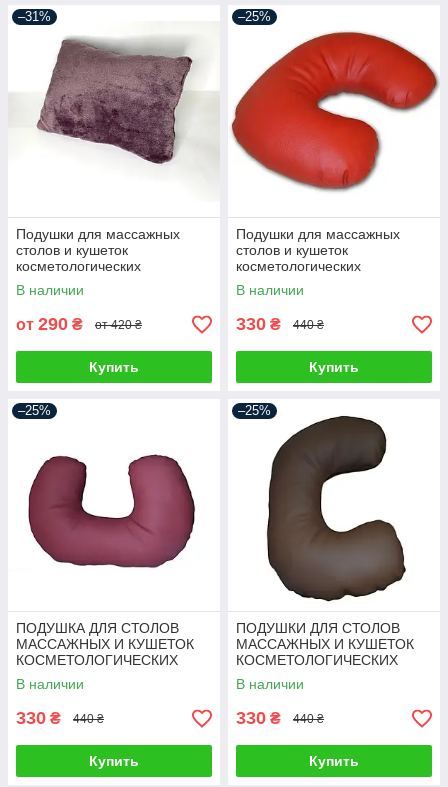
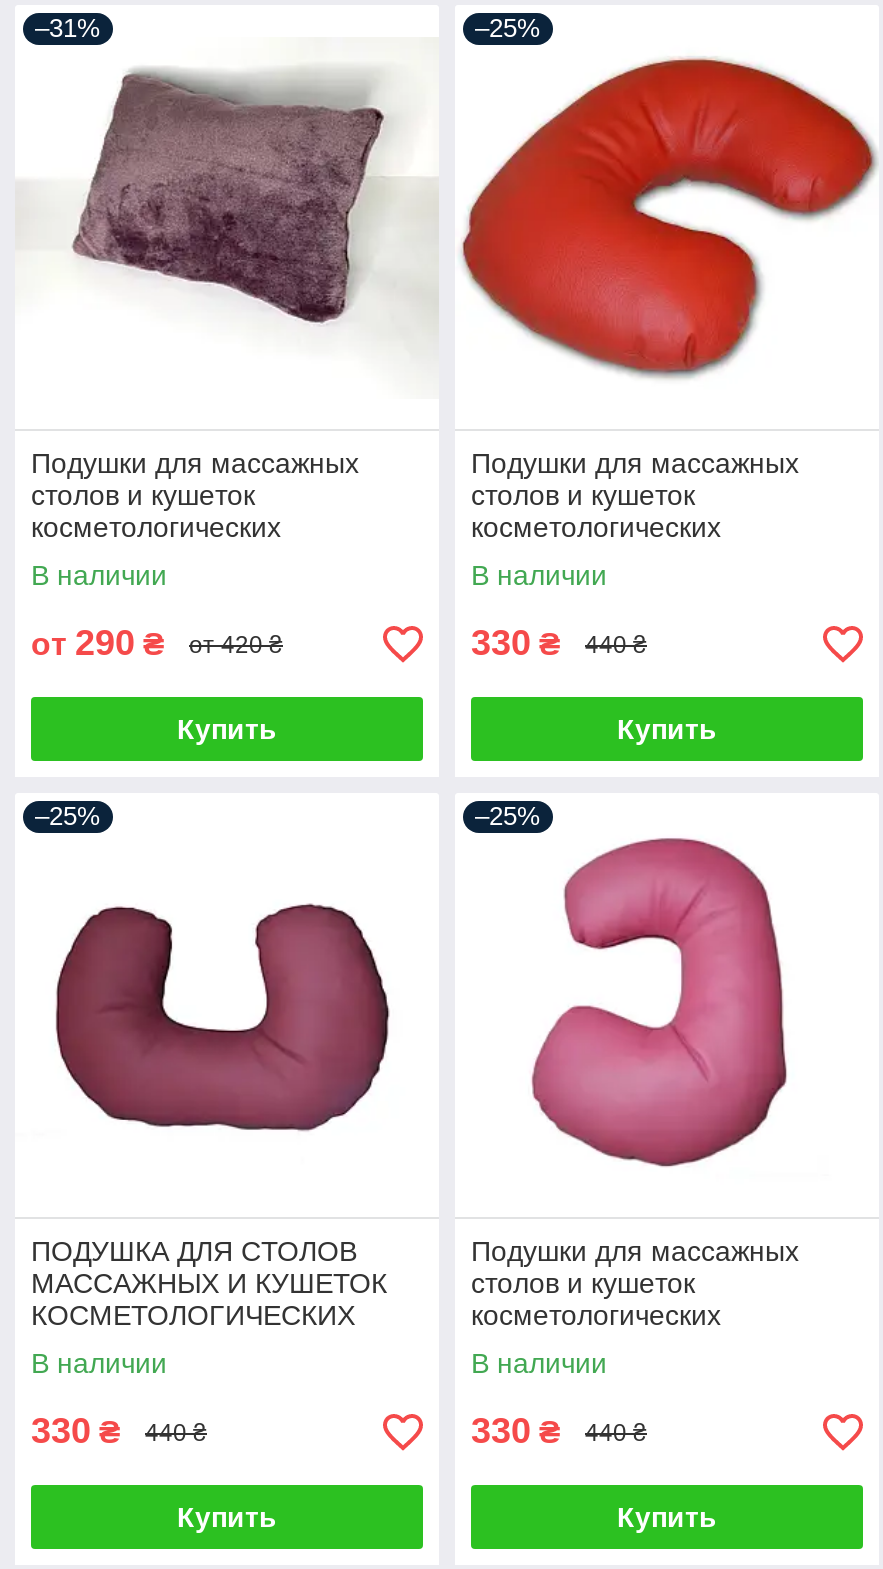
[236,415,414,668] [image] | ПОДУШКИ ДЛЯ СТОЛОВ | МАССАЖНЫХ И КУШЕТОК | КОСМЕТОЛОГИЧЕСКИХ -> [471,827,811,1332] [image] | Подушки для массажных | столов и кушеток | косметологических

